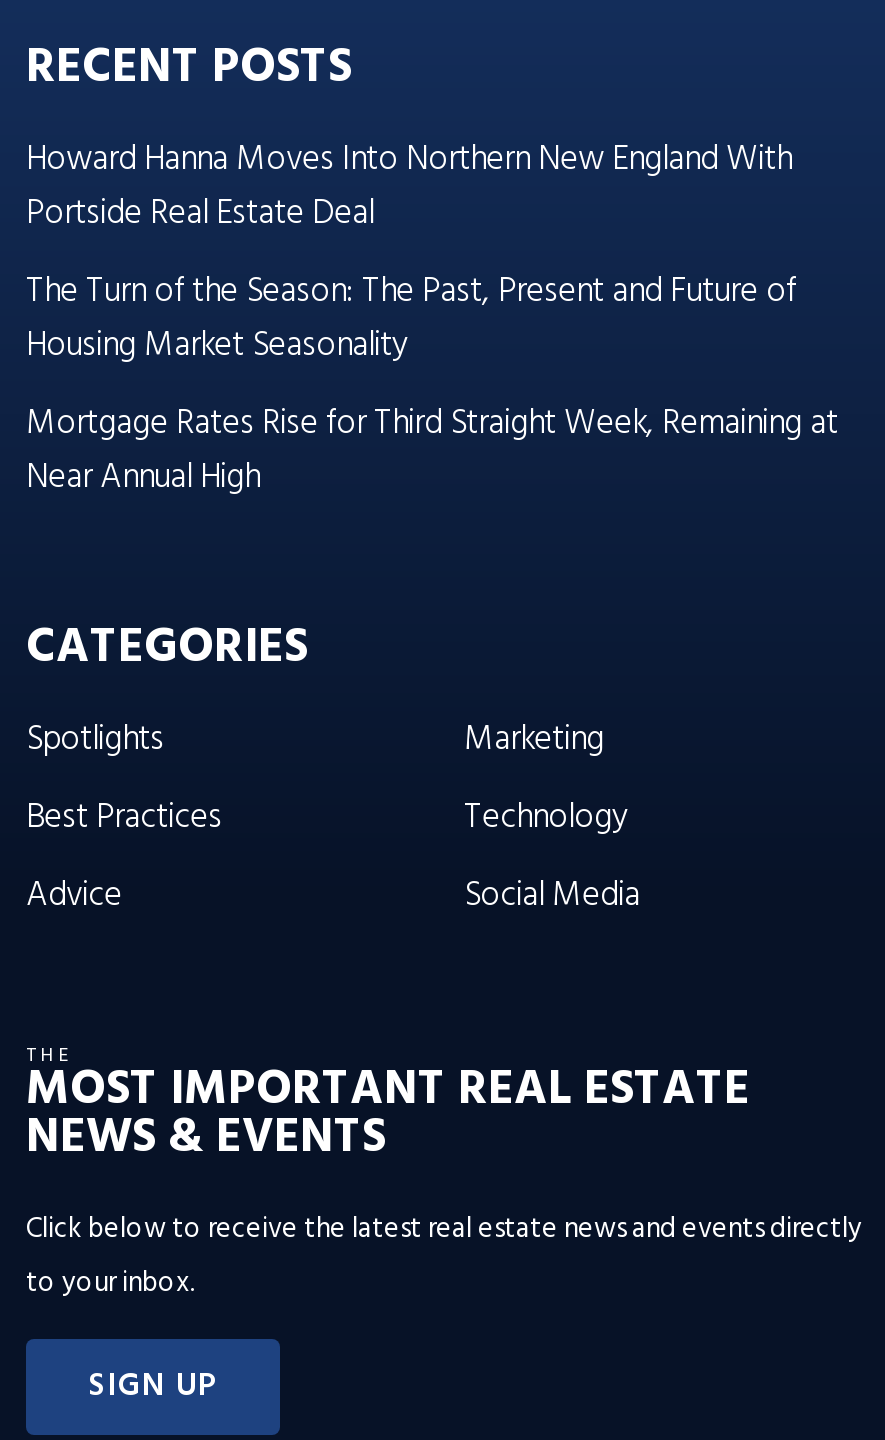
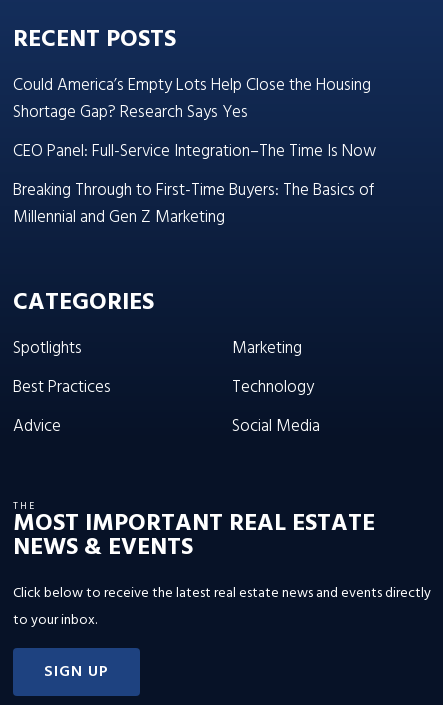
[26,133,838,505] Howard Hanna Moves Into Northern New England With | Portside Real Estate Deal | The Turn of the Season: The Past, Present and Future of | Housing Market Seasonality | Mortgage Rates Rise for Third Straight Week, Remaining at | Near Annual High -> [13,72,376,231] Could America’s Empty Lots Help Close the Housing | Shortage Gap? Research Says Yes | CEO Panel: Full-Service Integration–The Time Is Now | Breaking Through to First-Time Buyers: The Basics of | Millennial and Gen Z Marketing

